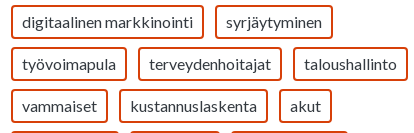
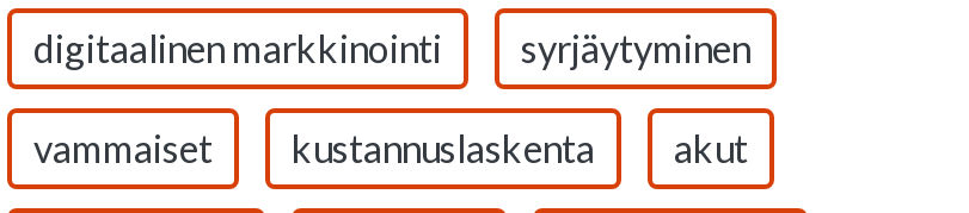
[22,54,397,73] työvoimapula | terveydenhoitajat | taloushallinto -> none

